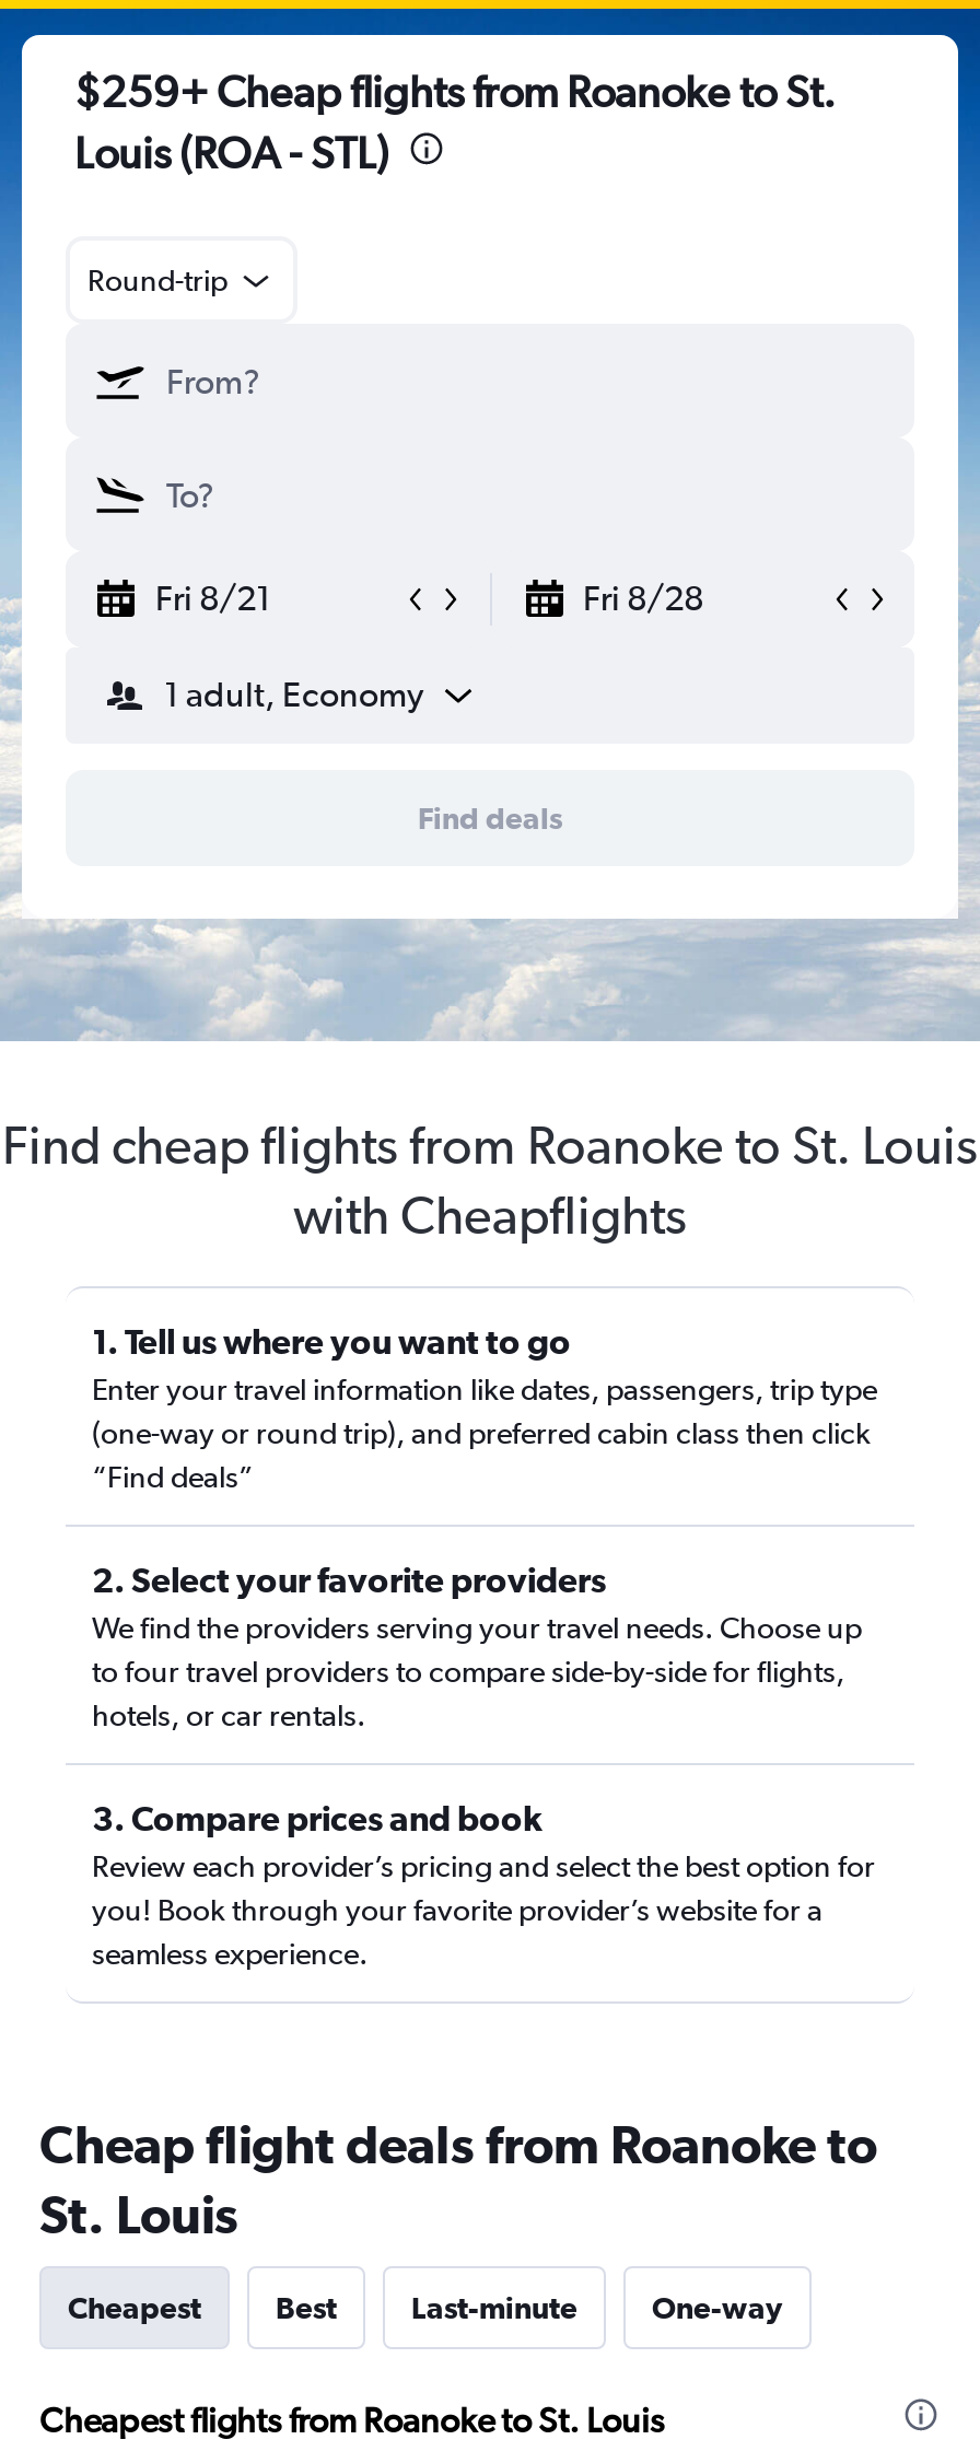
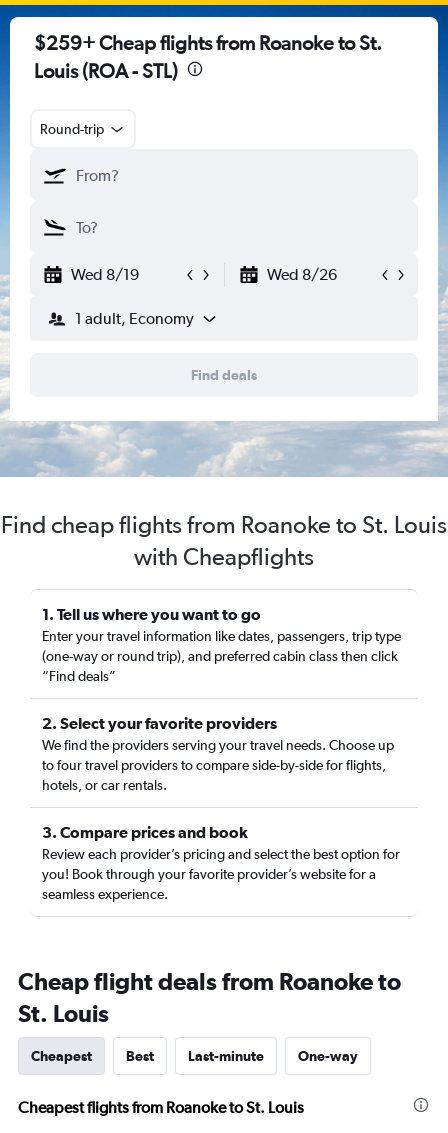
[155,577,703,619] Fri 8/21 | Fri 8/28 -> [71,265,336,284] Wed 8/19 | Wed 8/26

